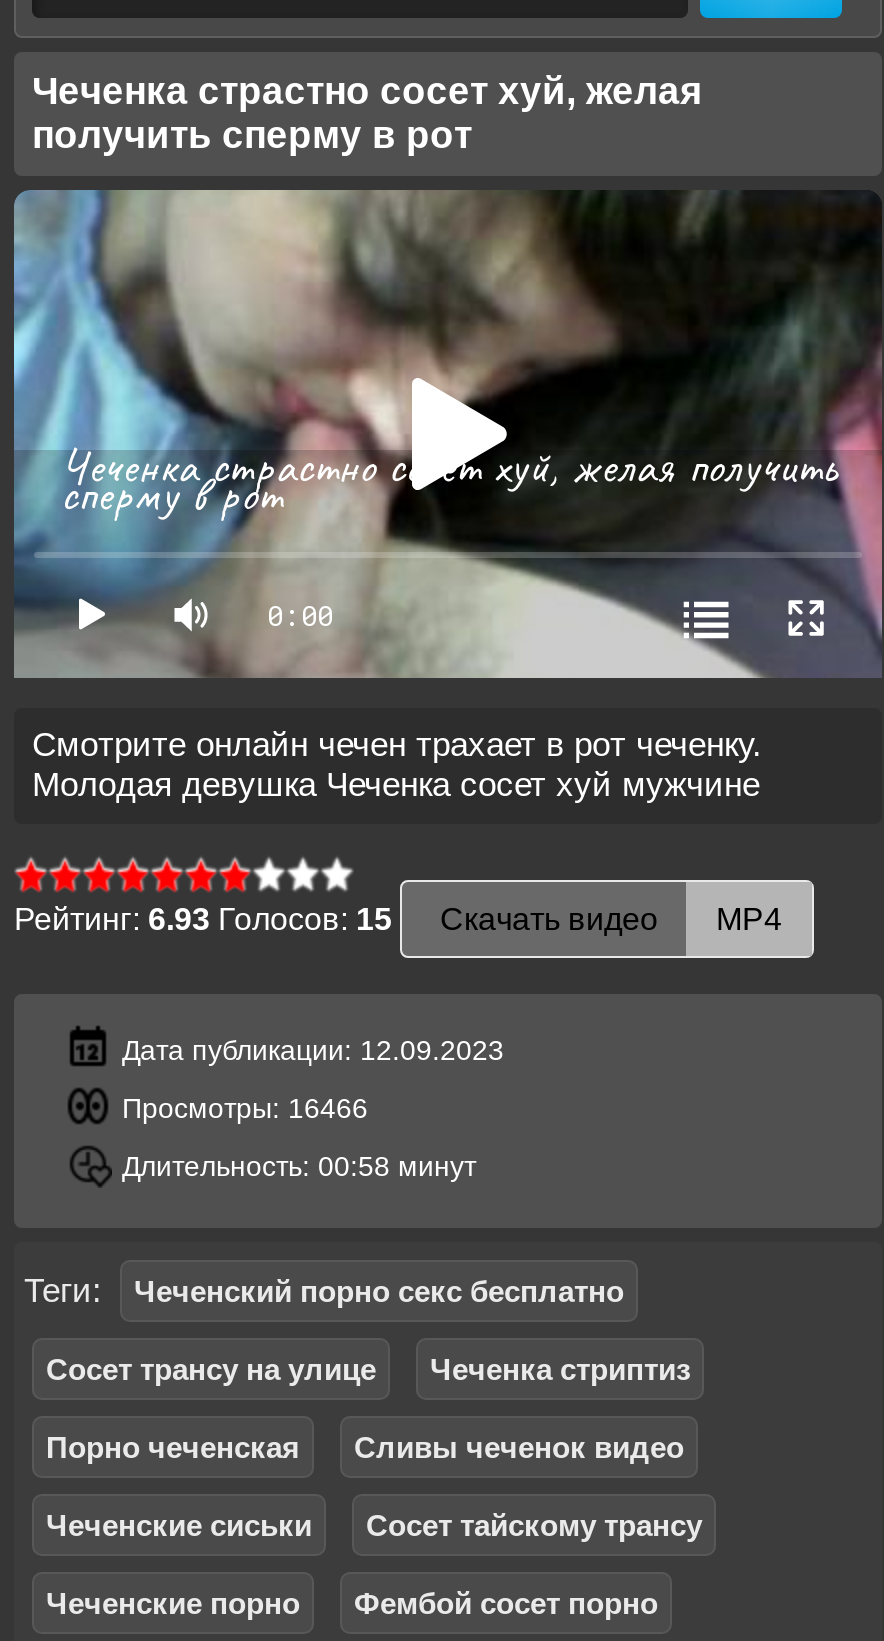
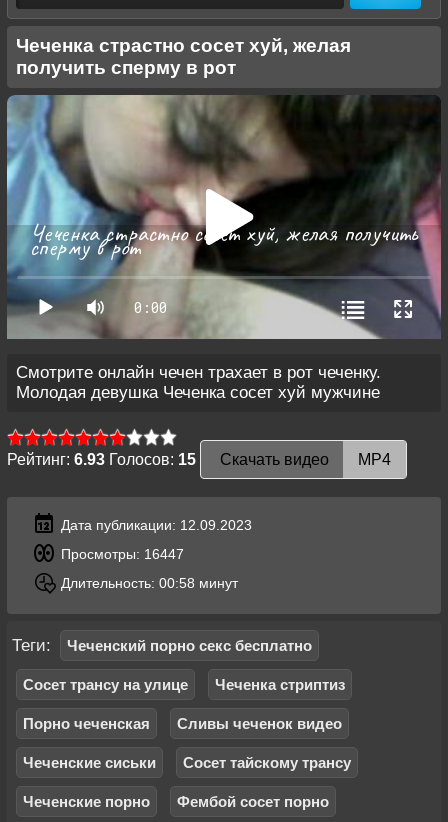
[122,1092,368,1124] Просмотры: 16466 -> [61,546,184,562] Просмотры: 16447

